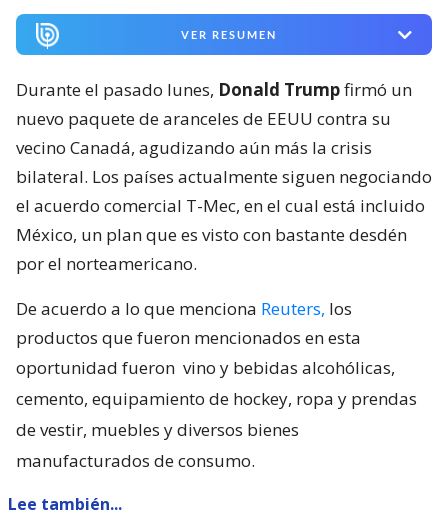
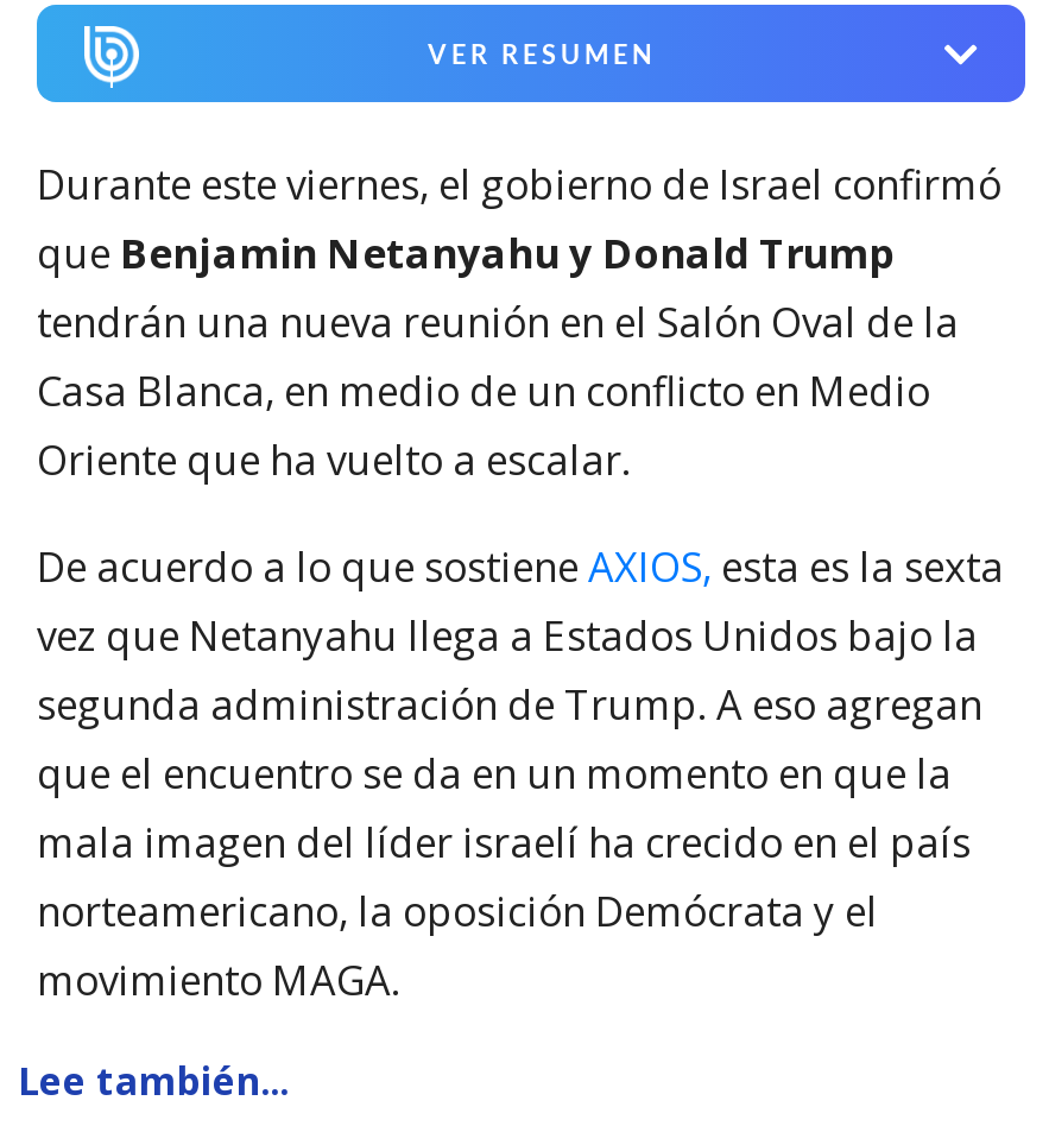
[16,78,432,275] Durante el pasado lunes, Donald Trump firmó un | nuevo paquete de aranceles de EEUU contra su | vecino Canadá, agudizando aún más la crisis | bilateral. Los países actualmente siguen negociando | el acuerdo comercial T-Mec, en el cual está incluido | México, un plan que es visto con bastante desdén | por el norteamericano. -> [37,157,1001,487] Durante este viernes, el gobierno de Israel confirmó | que Benjamin Netanyahu y Donald Trump | tendrán una nueva reunión en el Salón Oval de la | Casa Blanca, en medio de un conflicto en Medio | Oriente que ha vuelto a escalar.
[16,297,417,472] De acuerdo a lo que menciona Reuters, los | productos que fueron mencionados en esta | oportunidad fueron vino y bebidas alcohólicas, | cemento, equipamiento de hockey, ropa y prendas | de vestir, muebles y diversos bienes | manufacturados de consumo. -> [37,539,1004,1007] De acuerdo a lo que sostiene AXIOS, esta es la sexta | vez que Netanyahu llega a Estados Unidos bajo la | segunda administración de Trump. A eso agregan | que el encuentro se da en un momento en que la | mala imagen del líder israelí ha crecido en el país | norteamericano, la oposición Demócrata y el | movimiento MAGA.

